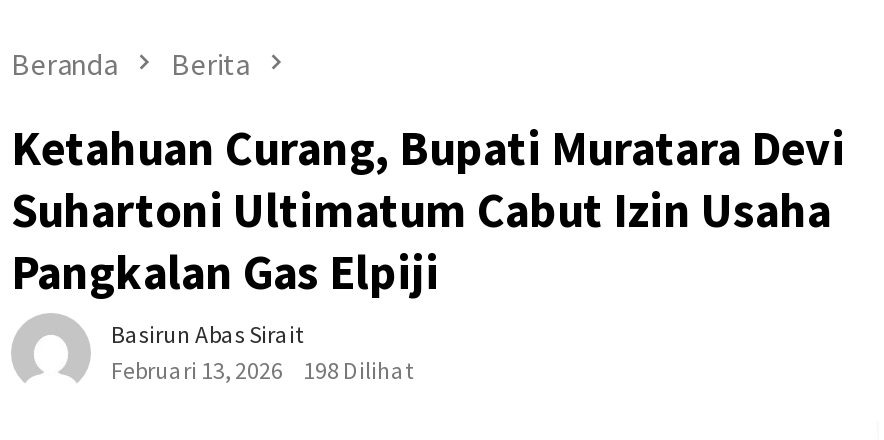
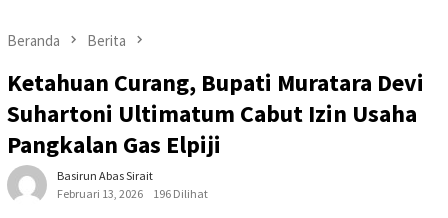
[111,356,413,386] Februari 13, 2026 198 Dilihat -> [57,186,208,201] Februari 13, 2026 196 Dilihat

